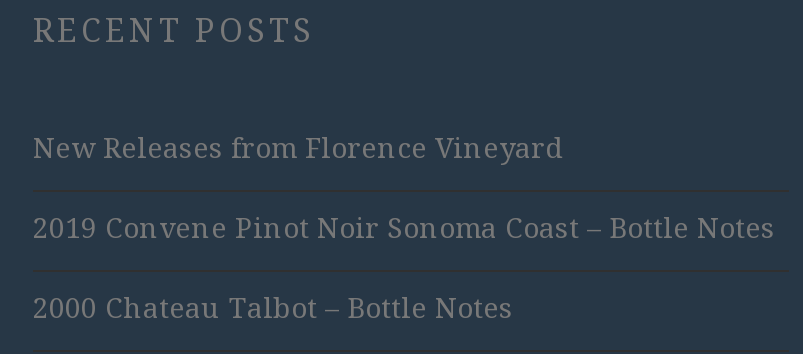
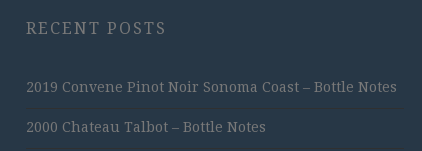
[33,132,563,164] New Releases from Florence Vineyard -> none

